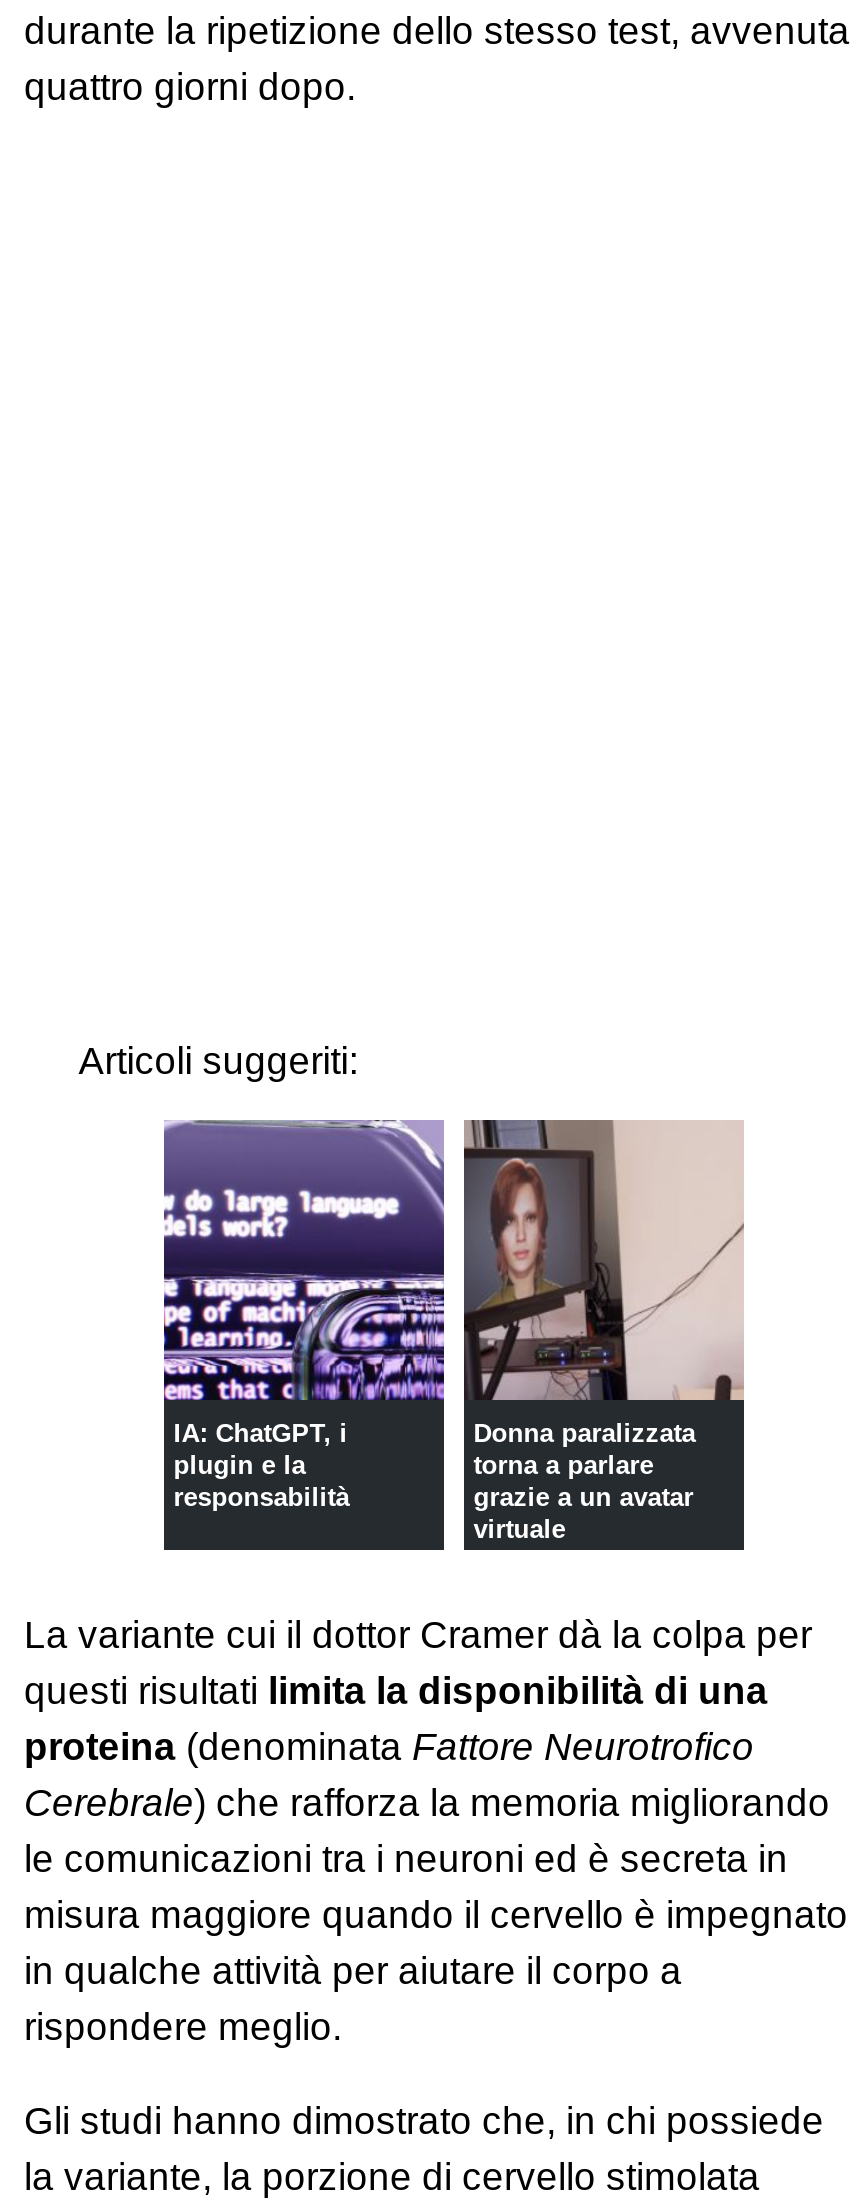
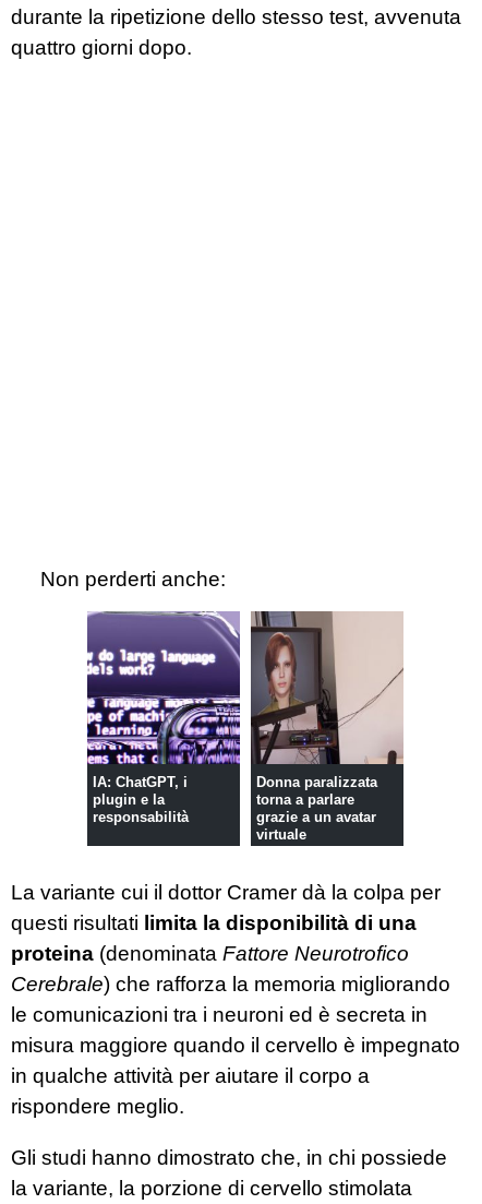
[78,1039,358,1081] Articoli suggeriti: -> [41,567,226,590] Non perderti anche:

